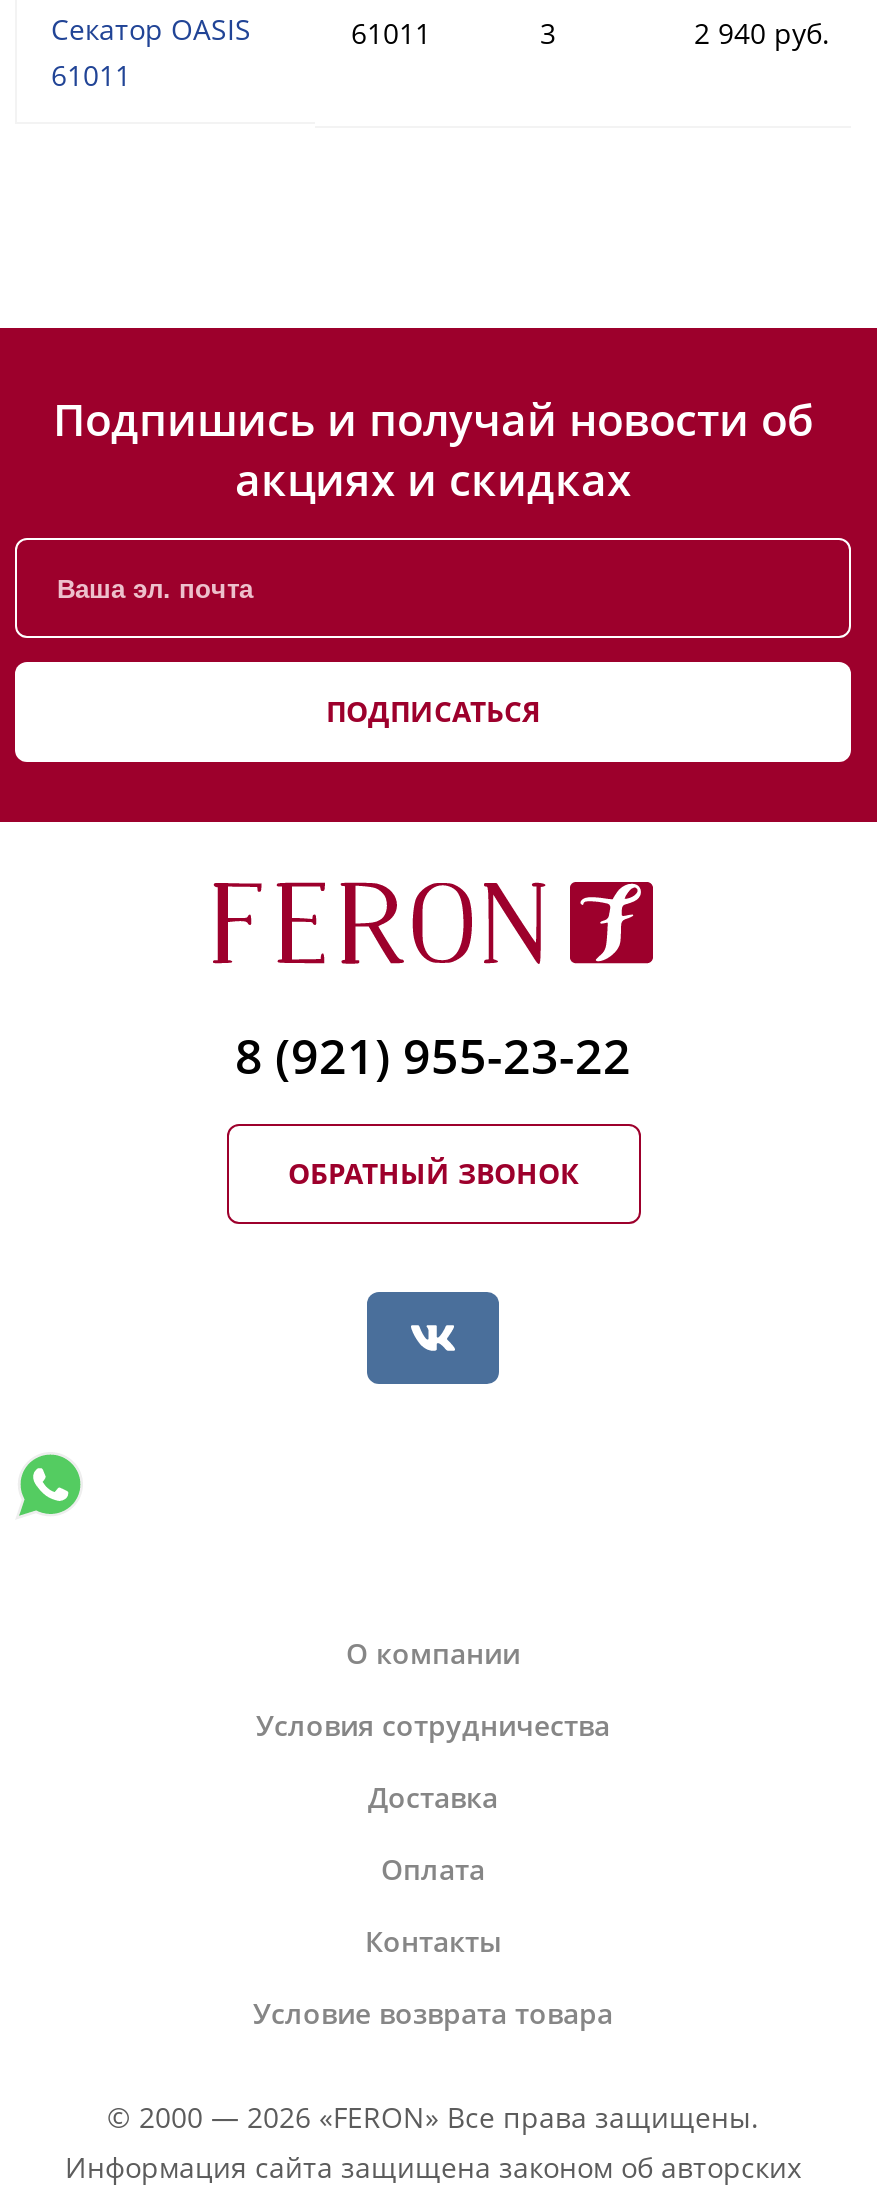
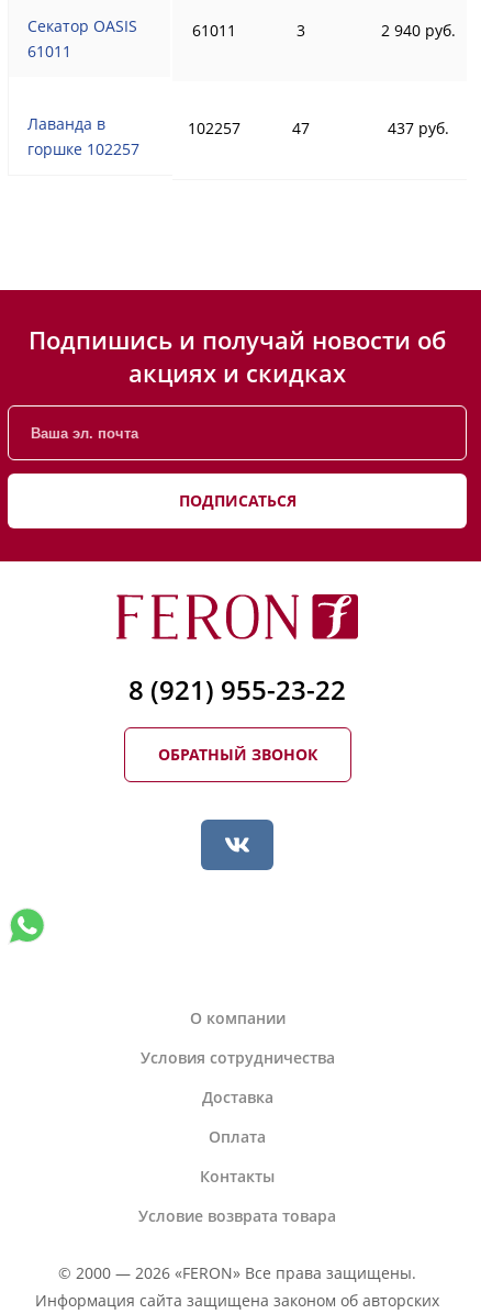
none -> [27,113,139,159] Лаванда в | горшке 102257
none -> [188,117,449,138] 102257 | 47 | 437 руб.

